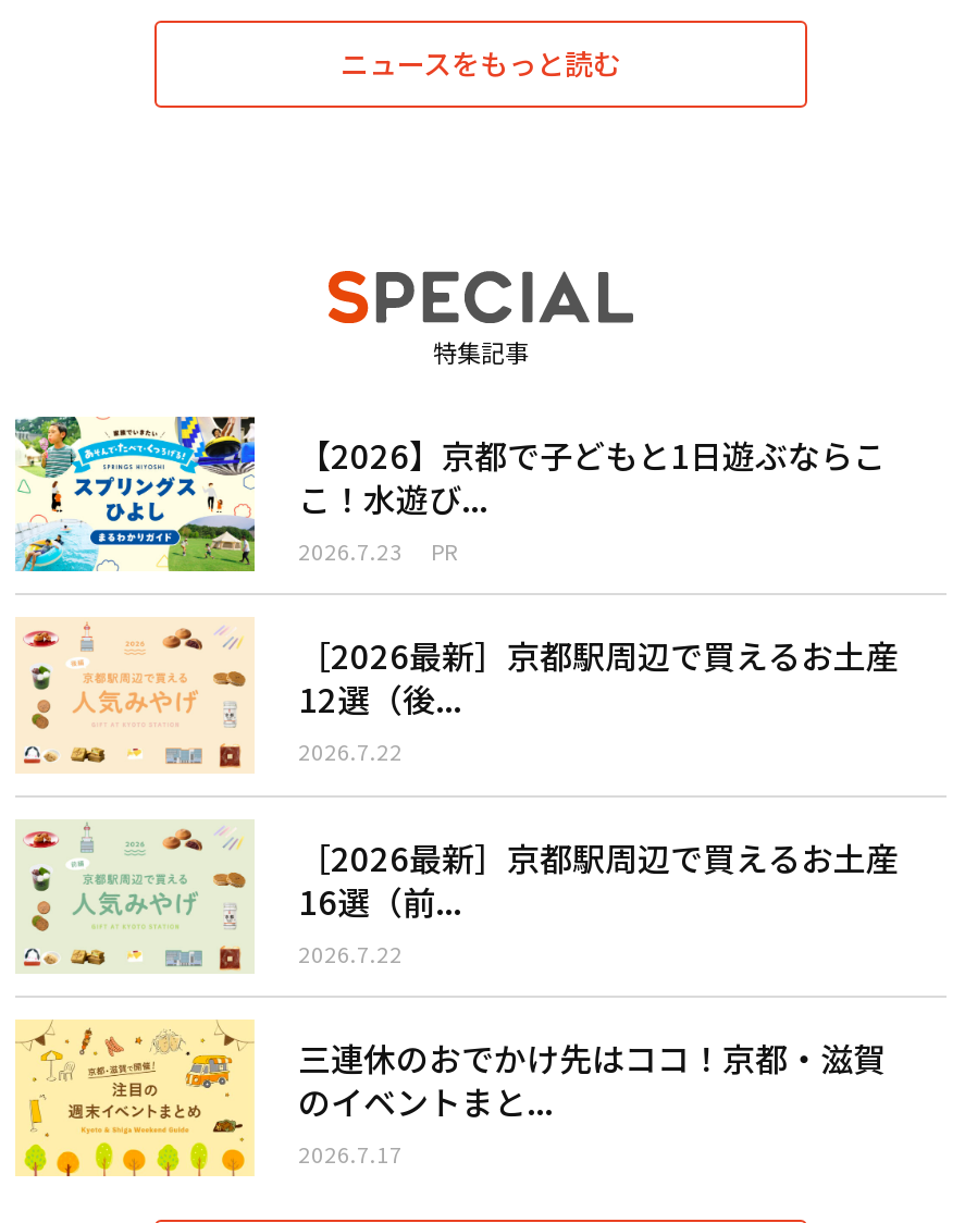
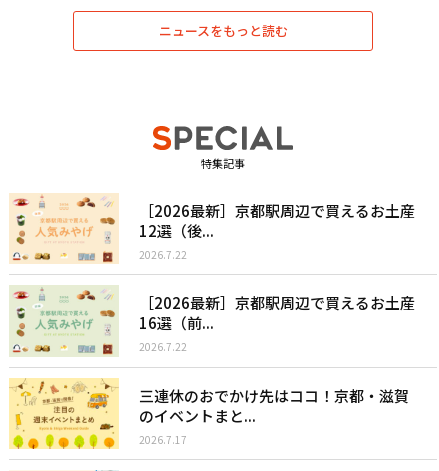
[13,415,886,576] [image] | 【2026】京都で子どもと1日遊ぶならこ | こ！水遊び... | 2026.7.23 | PR -> none

